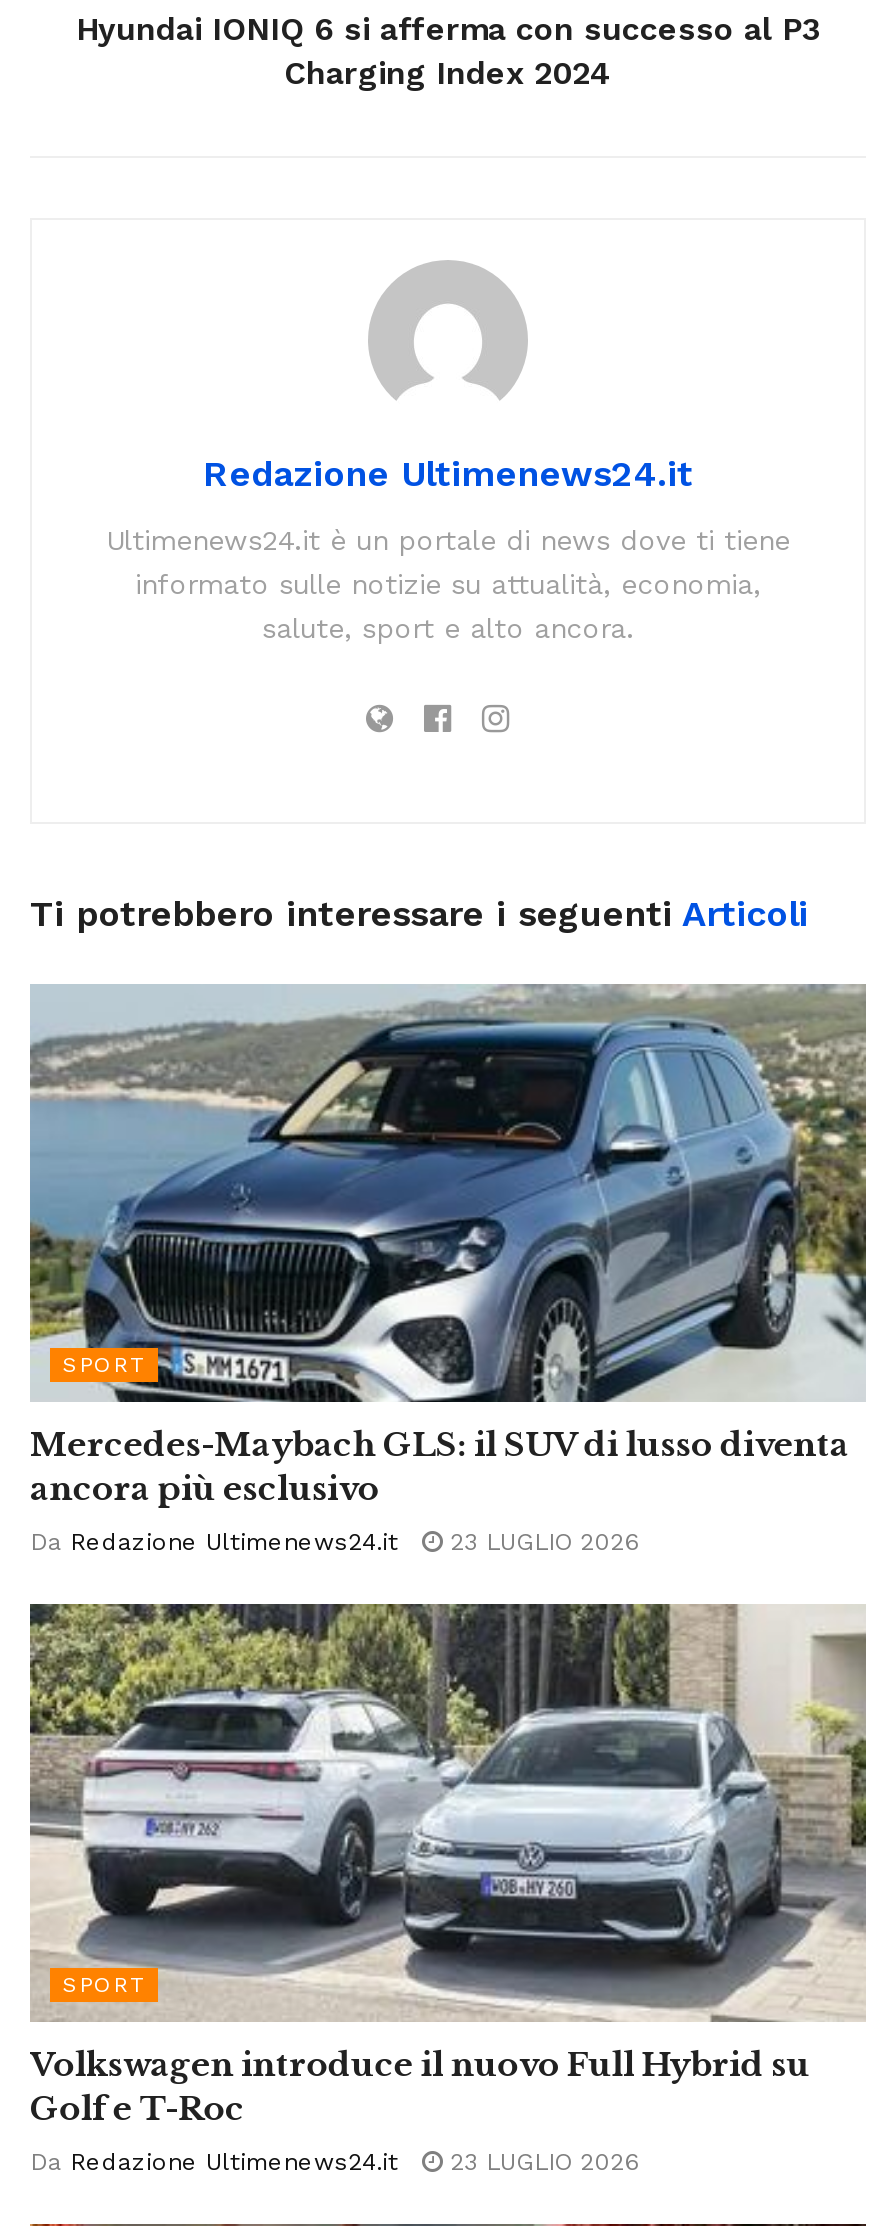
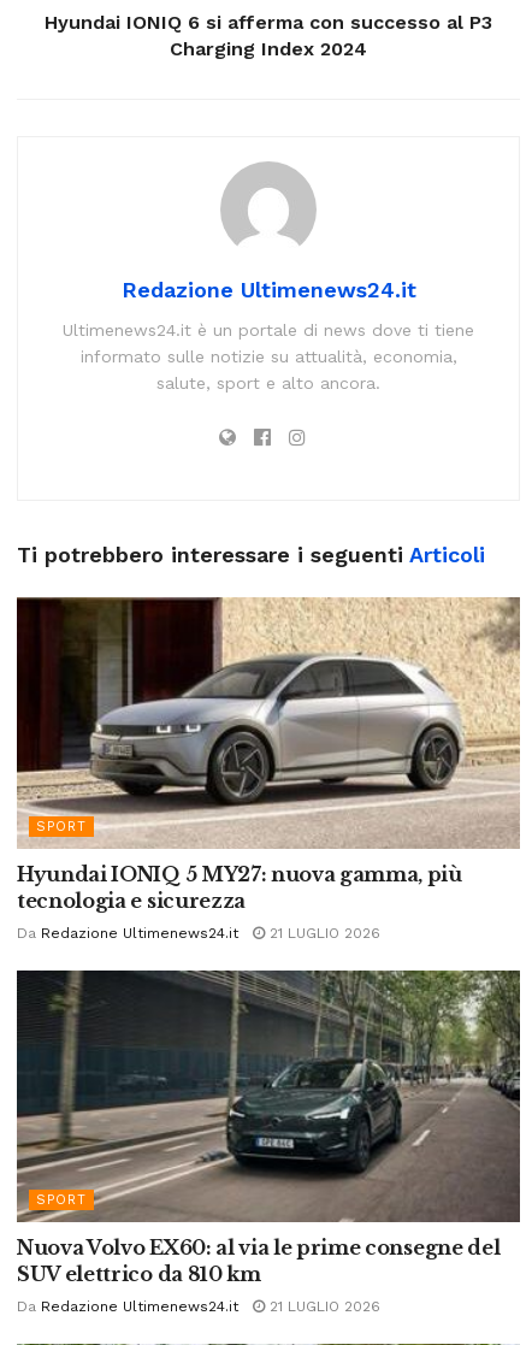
[28,984,868,1509] [image] | Mercedes-Maybach GLS: il SUV di lusso diventa | ancora più esclusivo -> [16,597,520,913] [image] | Hyundai IONIQ 5 MY27: nuova gamma, più | tecnologia e sicurezza
[30,1529,640,1557] Da Redazione Ultimenews24.it 23 LUGLIO 2026 -> [17,925,380,942] Da Redazione Ultimenews24.it 21 LUGLIO 2026
[28,1602,868,2129] [image] | Volkswagen introduce il nuovo Full Hybrid su | Golf e T-Roc -> [16,969,521,1287] [image] | Nuova Volvo EX60: al via le prime consegne del | SUV elettrico da 810 km
[30,2149,640,2177] Da Redazione Ultimenews24.it 23 LUGLIO 2026 -> [17,1299,380,1315] Da Redazione Ultimenews24.it 21 LUGLIO 2026

